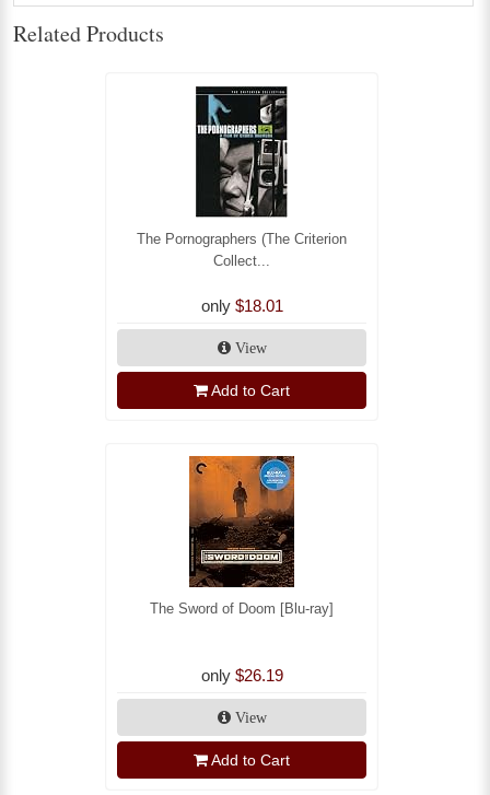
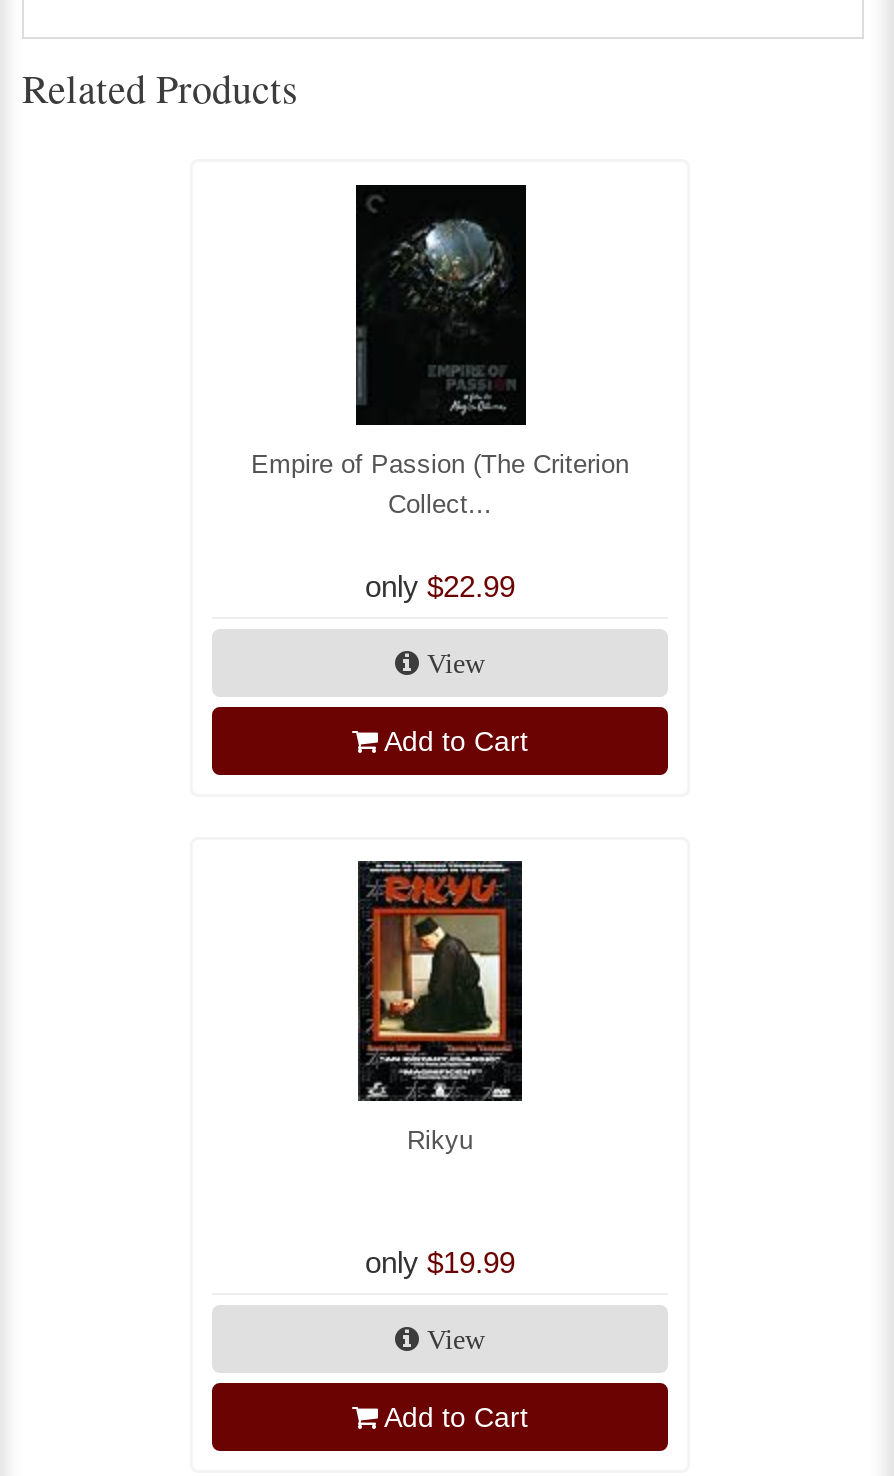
[137,86,347,247] [image] | The Pornographers (The Criterion -> [251,187,629,478] [image] | Empire of Passion (The Criterion
[201,296,283,314] only $18.01 -> [365,568,515,602] only $22.99
[150,455,334,617] [image] | The Sword of Doom [Blu-ray] -> [344,859,536,1155] [image] | Rikyu
[201,666,283,684] only $26.19 -> [365,1245,515,1279] only $19.99

